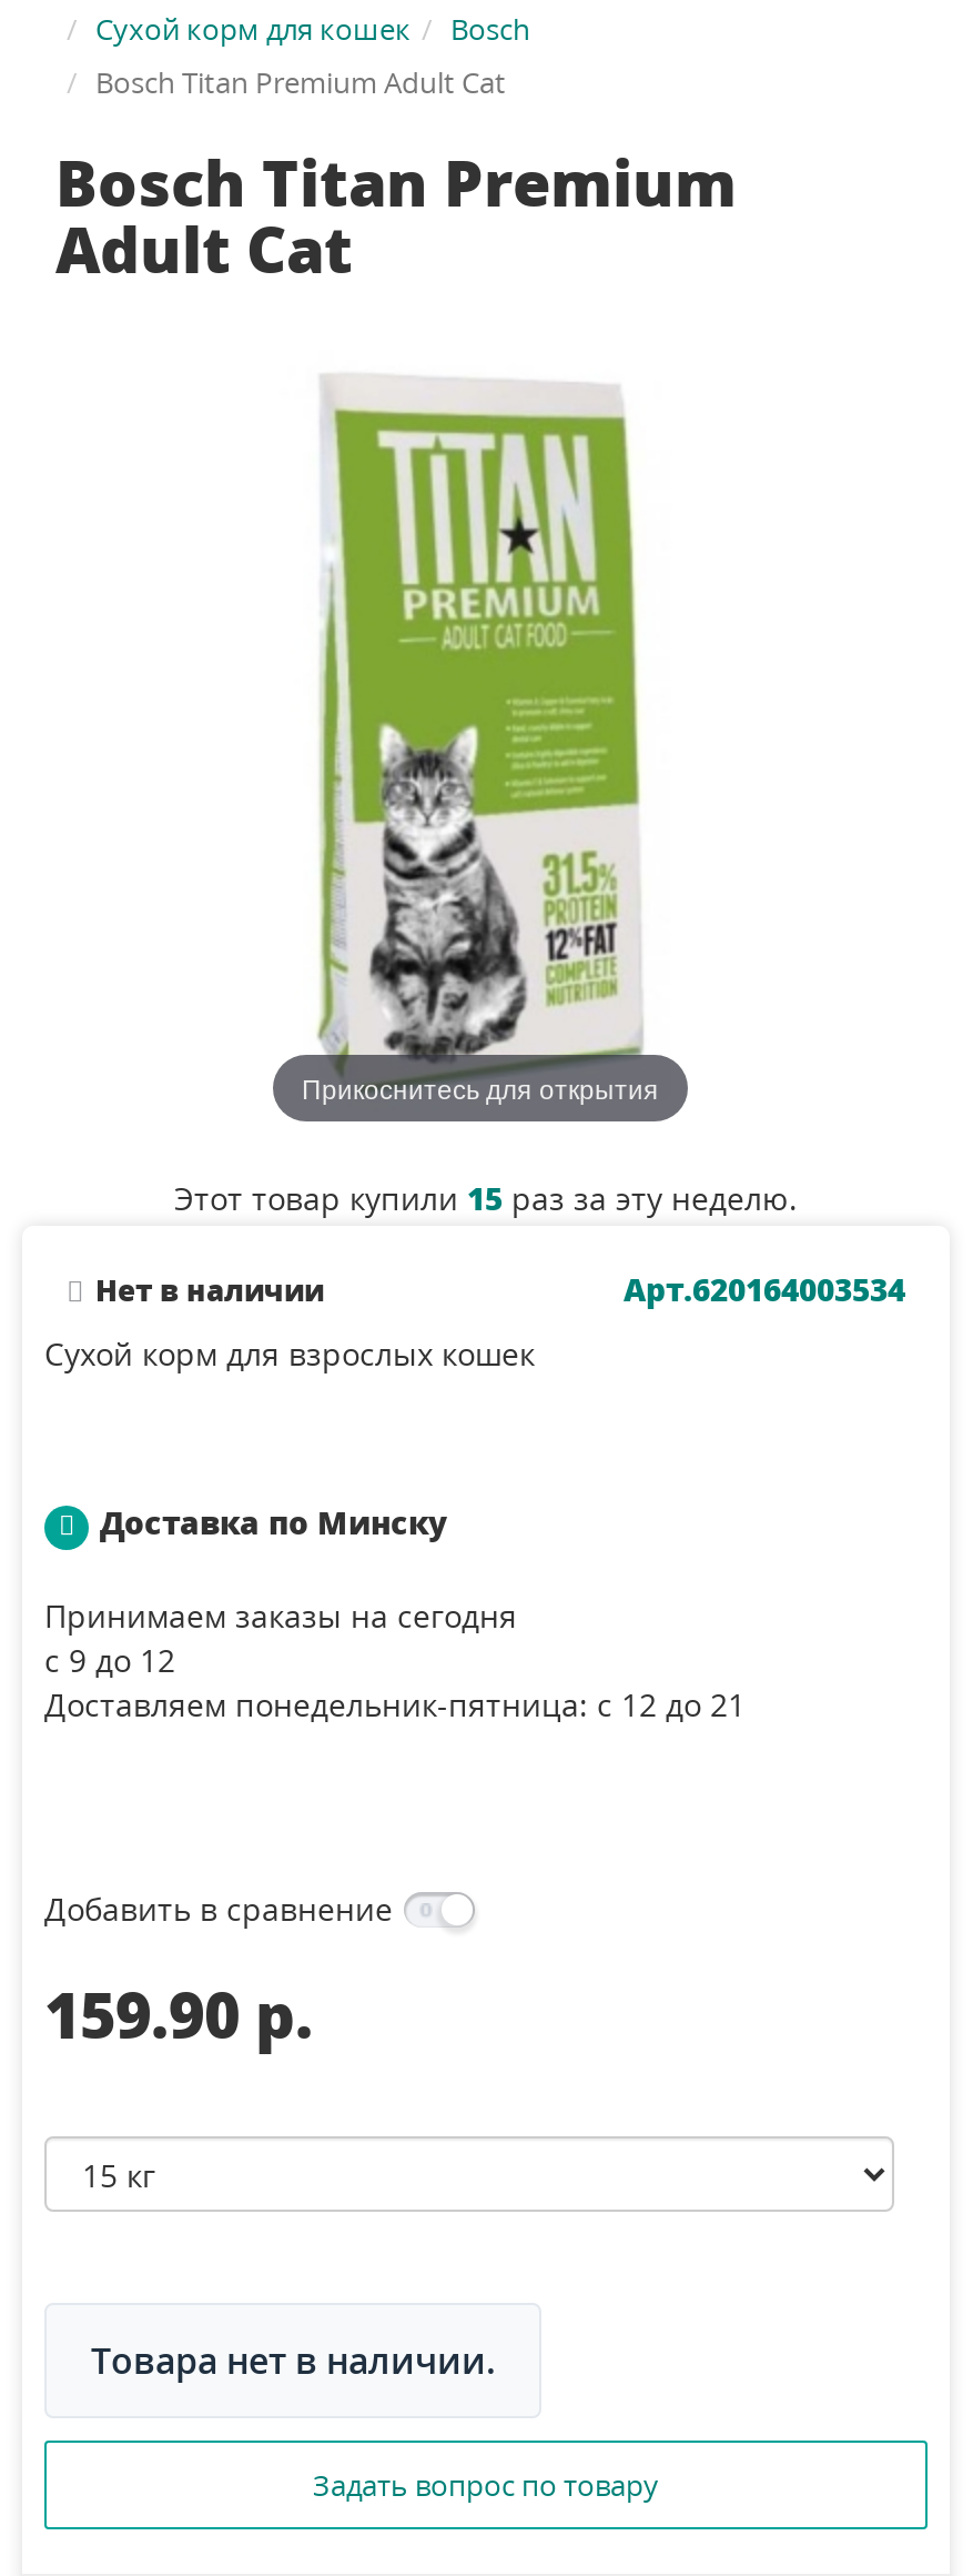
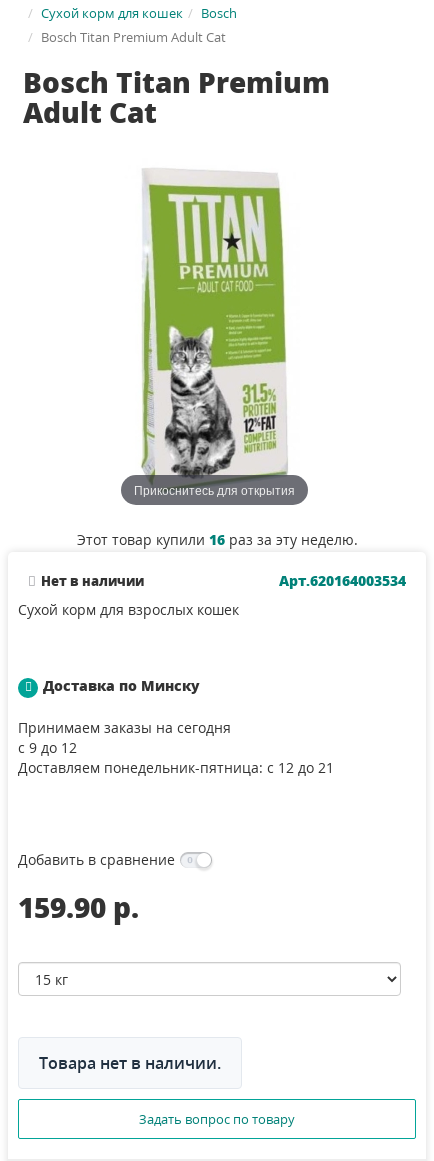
[174,1178,798,1220] Этот товар купили 15 раз за эту неделю. -> [76,530,357,549] Этот товар купили 16 раз за эту неделю.

